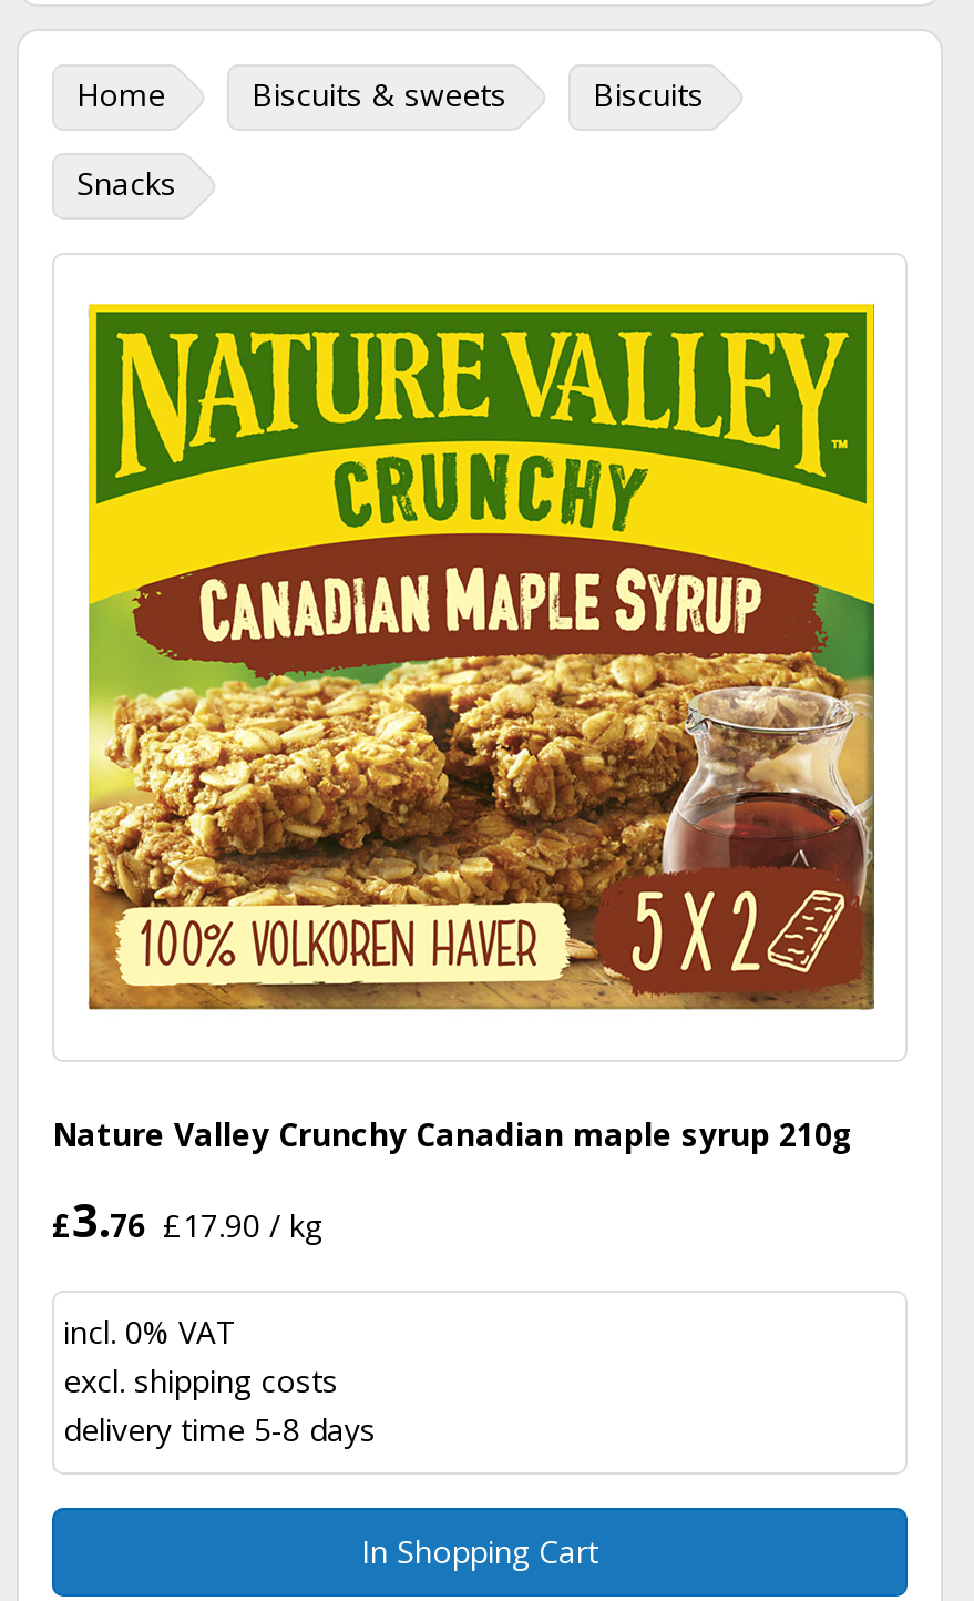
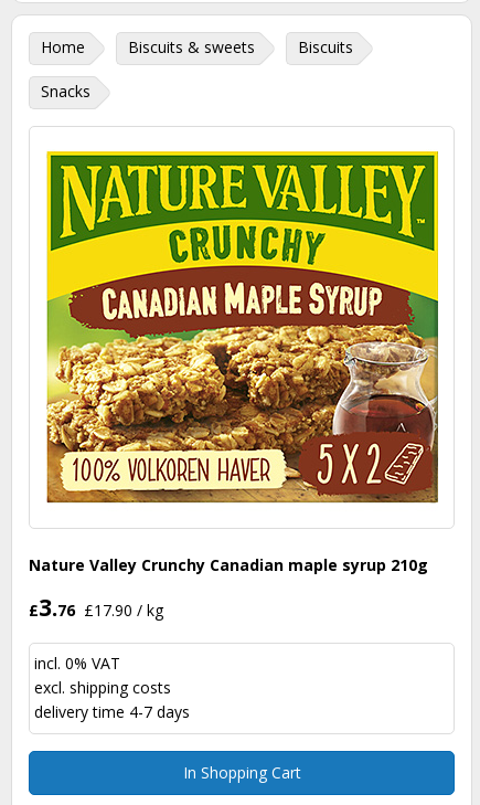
[63,1408,376,1450] delivery time 5-8 days -> [34,701,190,722] delivery time 4-7 days

